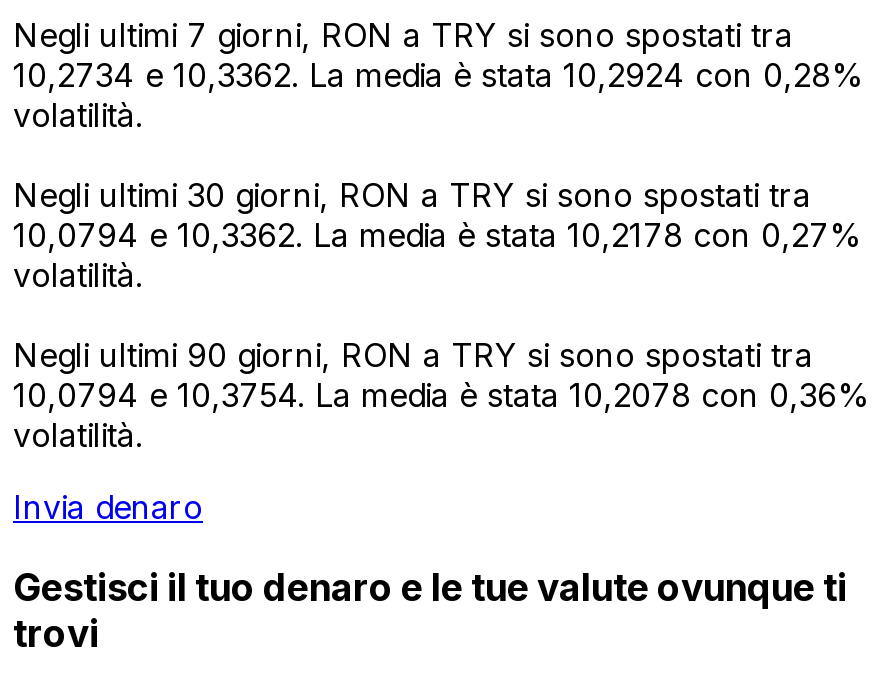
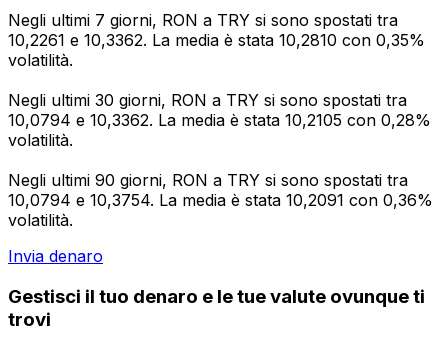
[13,55,863,95] 10,2734 e 10,3362. La media è stata 10,2924 con 0,28% -> [8,30,425,50] 10,2261 e 10,3362. La media è stata 10,2810 con 0,35%
[13,215,861,255] 10,0794 e 10,3362. La media è stata 10,2178 con 0,27% -> [8,110,431,130] 10,0794 e 10,3362. La media è stata 10,2105 con 0,28%
[13,375,869,415] 10,0794 e 10,3754. La media è stata 10,2078 con 0,36% -> [8,190,433,210] 10,0794 e 10,3754. La media è stata 10,2091 con 0,36%

